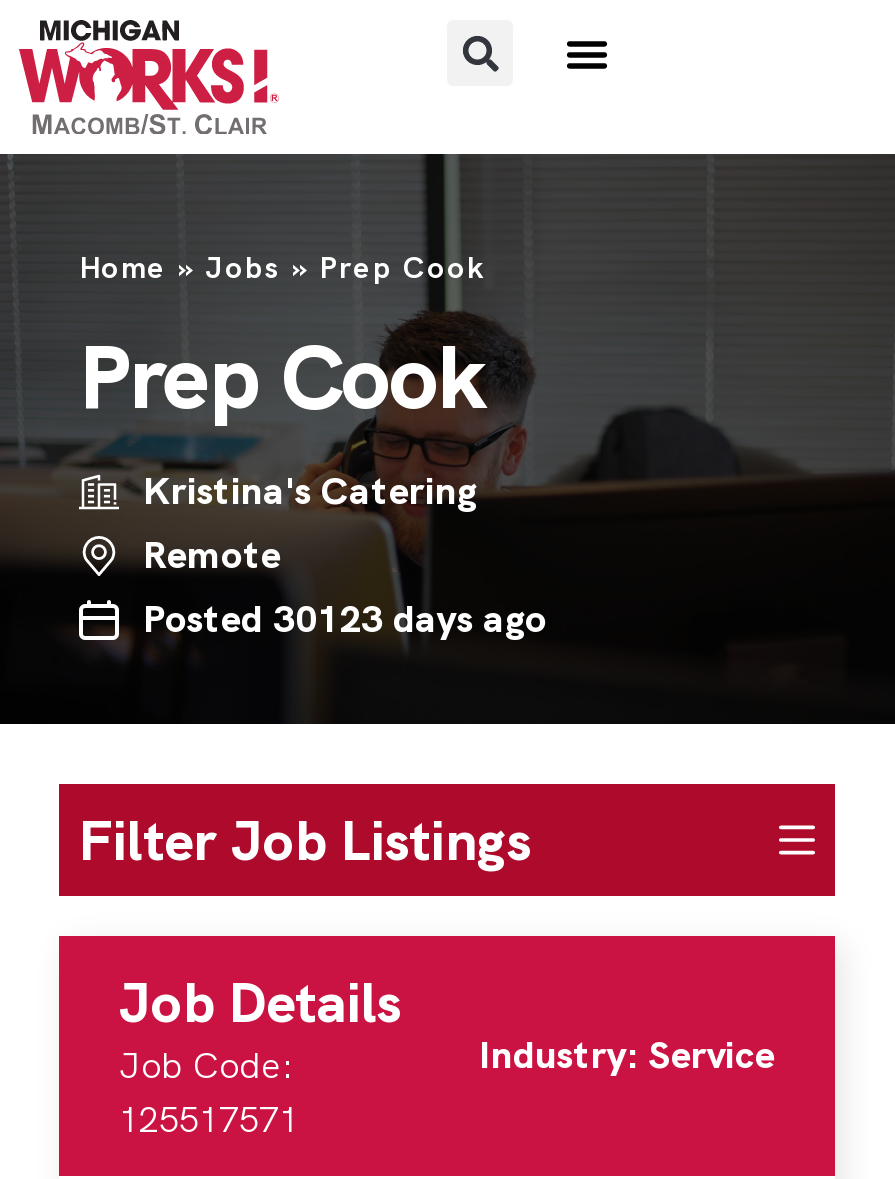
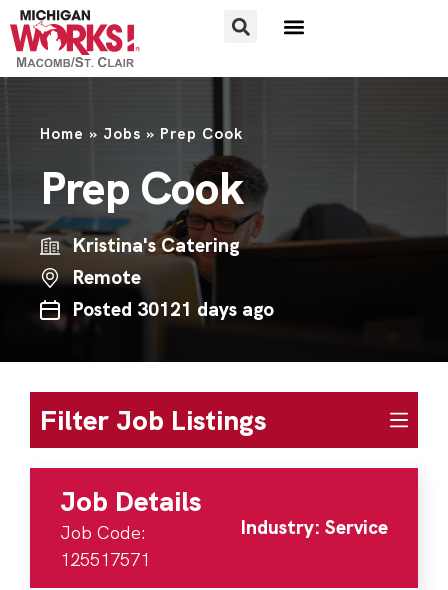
[143,593,547,643] Posted 30123 days ago -> [72,297,274,322] Posted 30121 days ago

